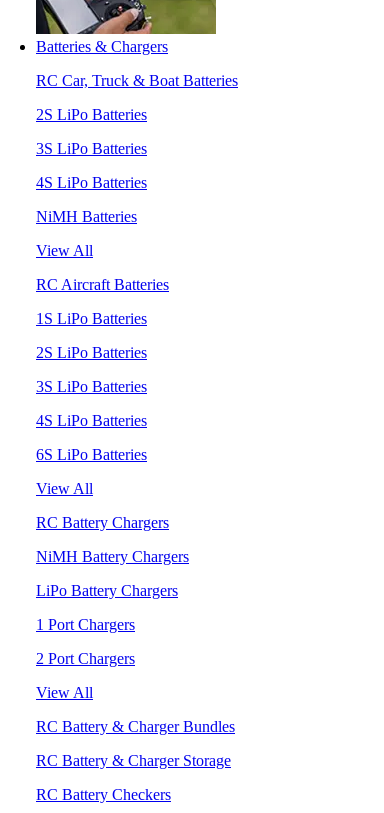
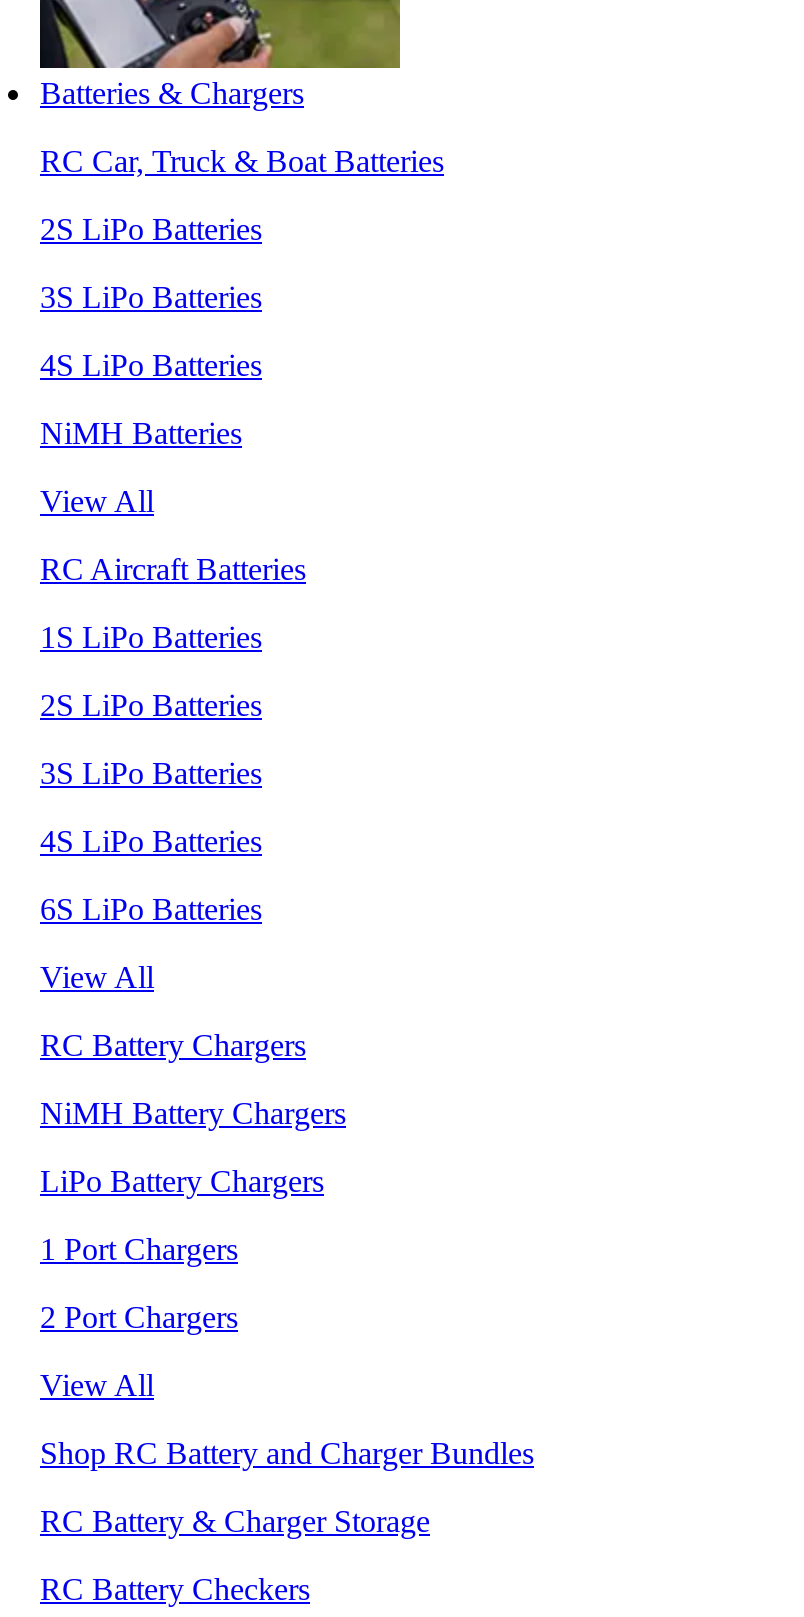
[36,718,235,735] RC Battery & Charger Bundles -> [40,1436,534,1470] Shop RC Battery and Charger Bundles

